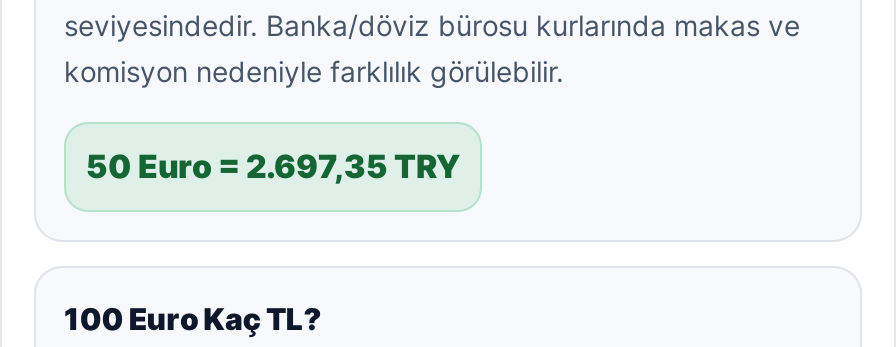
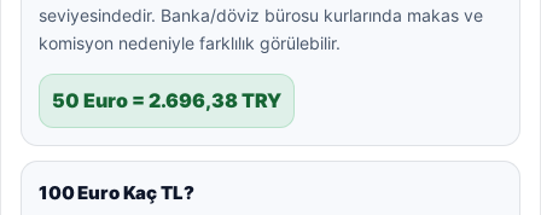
[86,146,460,186] 50 Euro = 2.697,35 TRY -> [52,88,281,112] 50 Euro = 2.696,38 TRY

